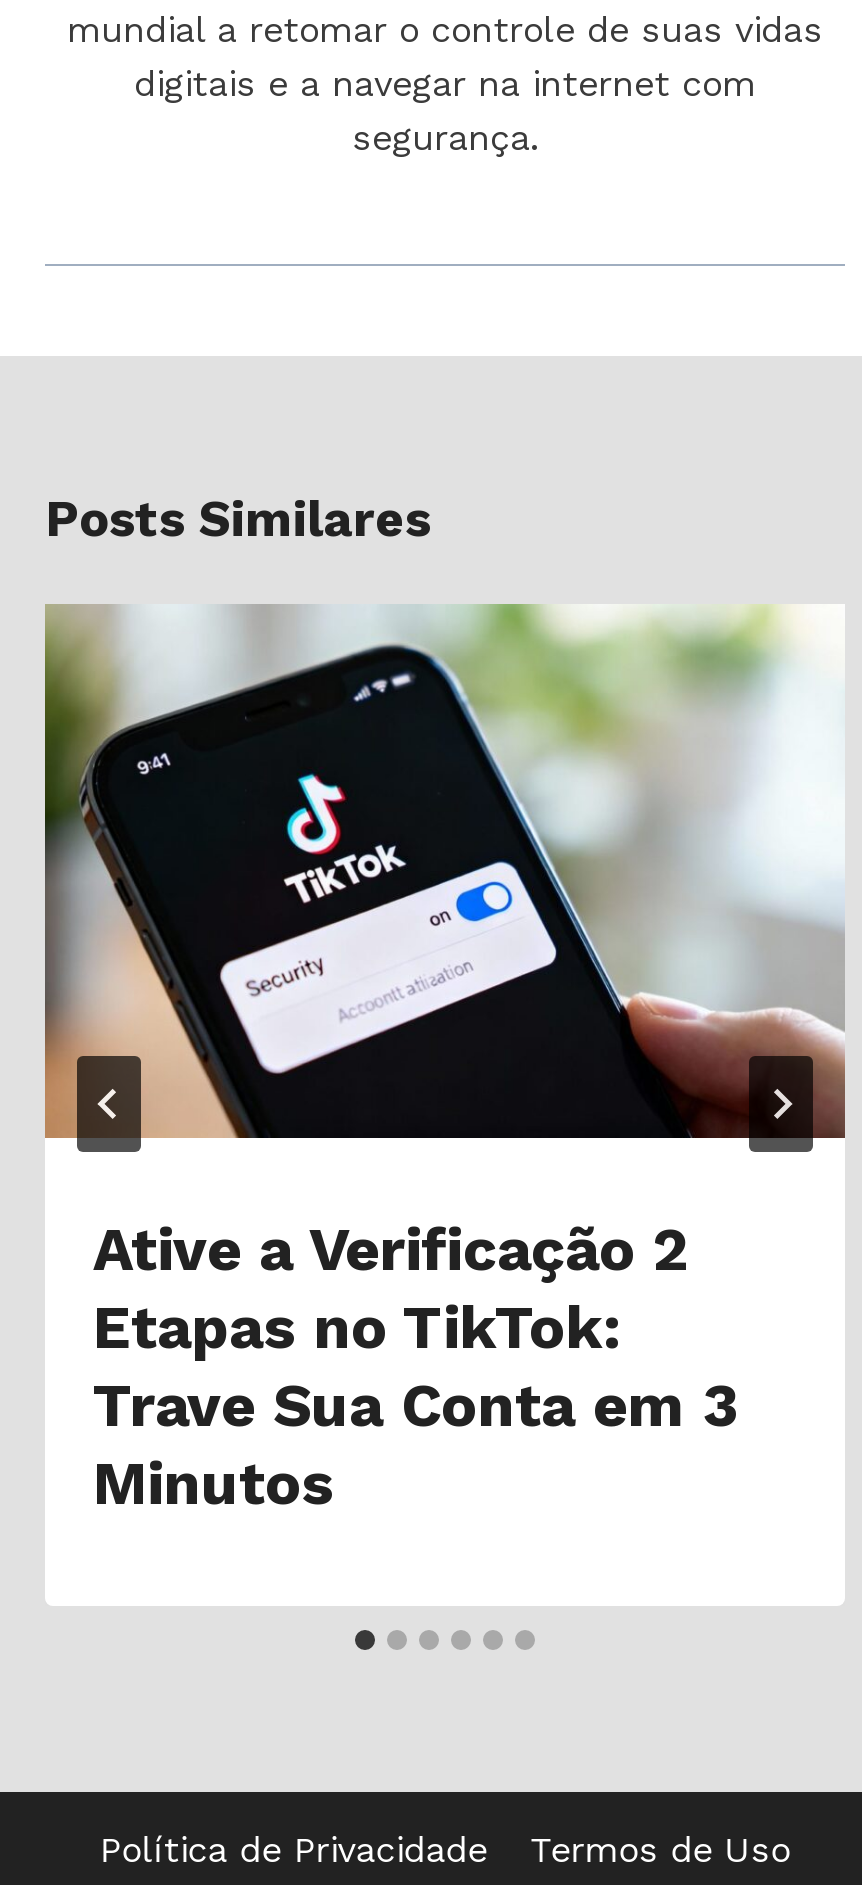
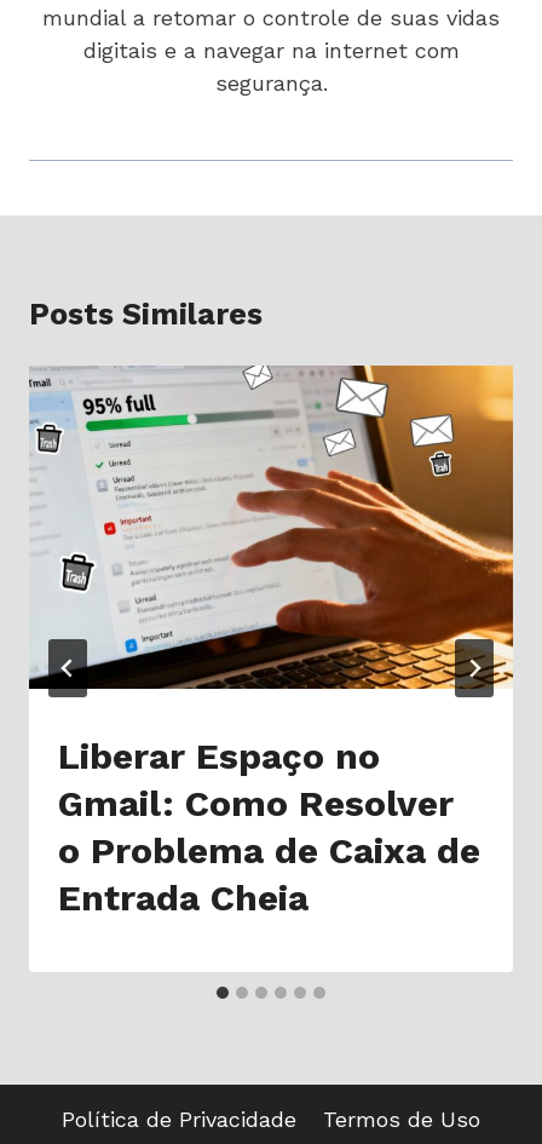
[43,604,847,1517] [image] | Ative a Verificação 2 | Etapas no TikTok: | Trave Sua Conta em 3 | Minutos -> [28,364,514,918] [image] | Liberar Espaço no | Gmail: Como Resolver | o Problema de Caixa de | Entrada Cheia

